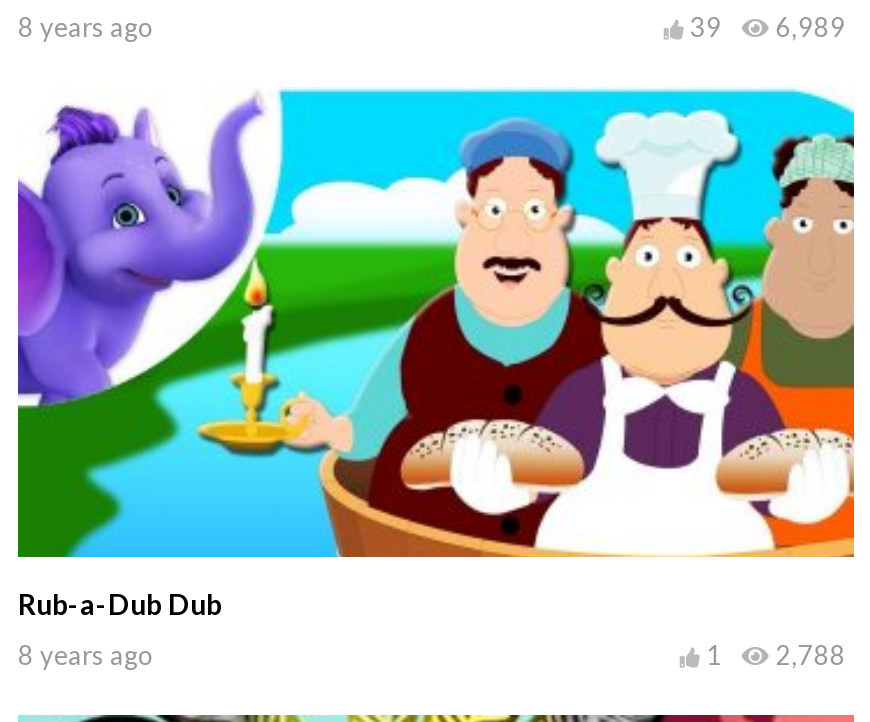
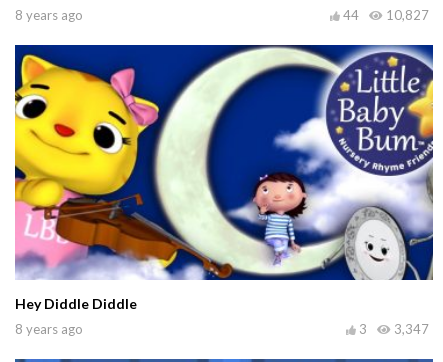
[690,11,846,43] 6,989 | 39 -> [343,7,429,23] 10,827 | 44
[16,88,856,622] [image] | Rub-a-Dub Dub -> [14,44,434,312] [image] | Hey Diddle Diddle
[706,640,846,672] 2,788 | 1 -> [359,321,429,337] 3,347 | 3

